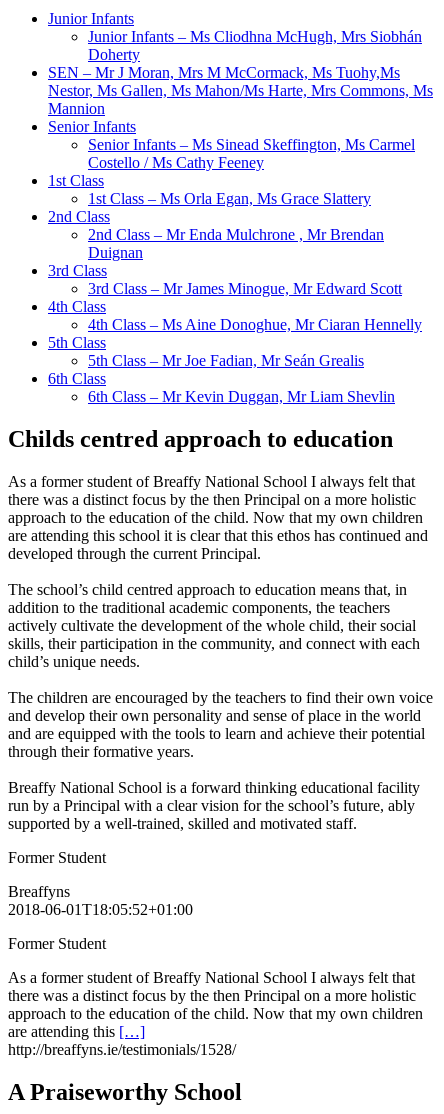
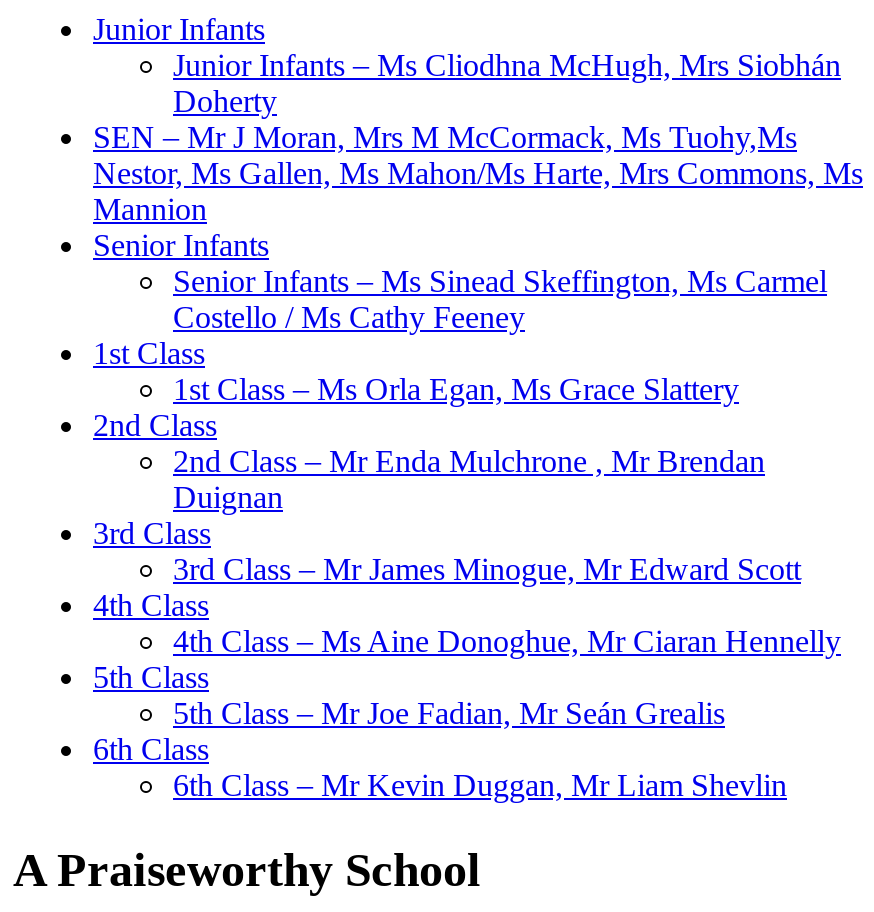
[8,426,433,1058] Childs centred approach to education | As a former student of Breaffy National School I always felt that | there was a distinct focus by the then Principal on a more holistic | approach to the education of the child. Now that my own children | are attending this school it is clear that this ethos has continued and | developed through the current Principal. | The school’s child centred approach to education means that, in | addition to the traditional academic components, the teachers | actively cultivate the development of the whole child, their social | skills, their participation in the community, and connect with each | child’s unique needs. | The children are encouraged by the teachers to find their own voice | and develop their own personality and sense of place in the world | and are equipped with the tools to learn and achieve their potential | through their formative years. | Breaffy National School is a forward thinking educational facility | run by a Principal with a clear vision for the school’s future, ably | supported by a well-trained, skilled and motivated staff. | Former Student | Breaffyns | 2018-06-01T18:05:52+01:00 | Former Student | As a former student of Breaffy National School I always felt that | there was a distinct focus by the then Principal on a more holistic | approach to the education of the child. Now that my own children | are attending this […] | http://breaffyns.ie/testimonials/1528/ -> none

